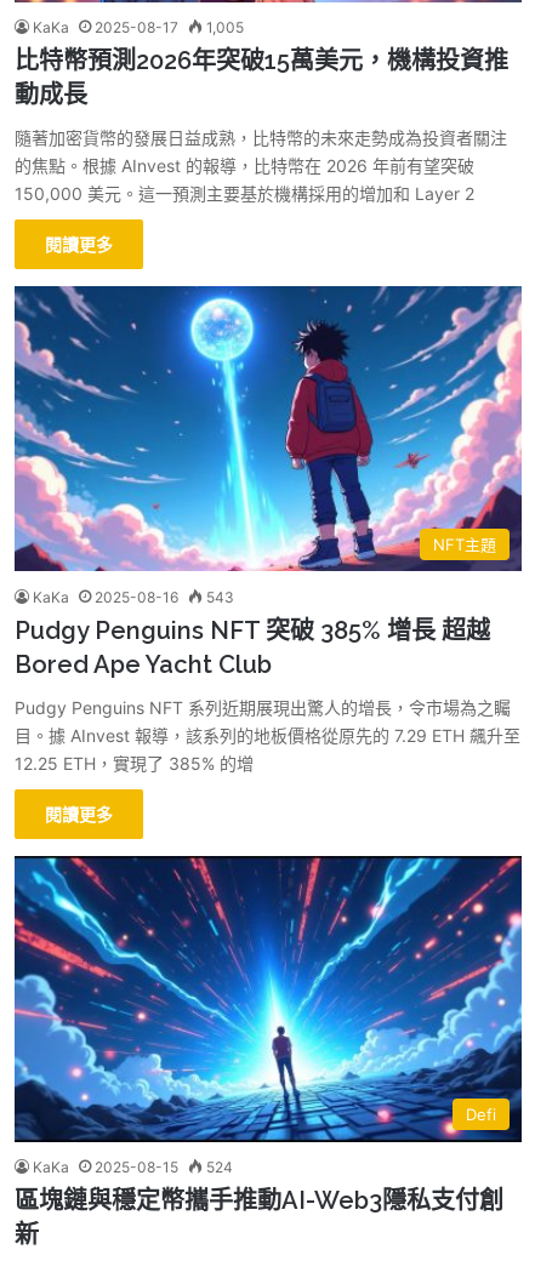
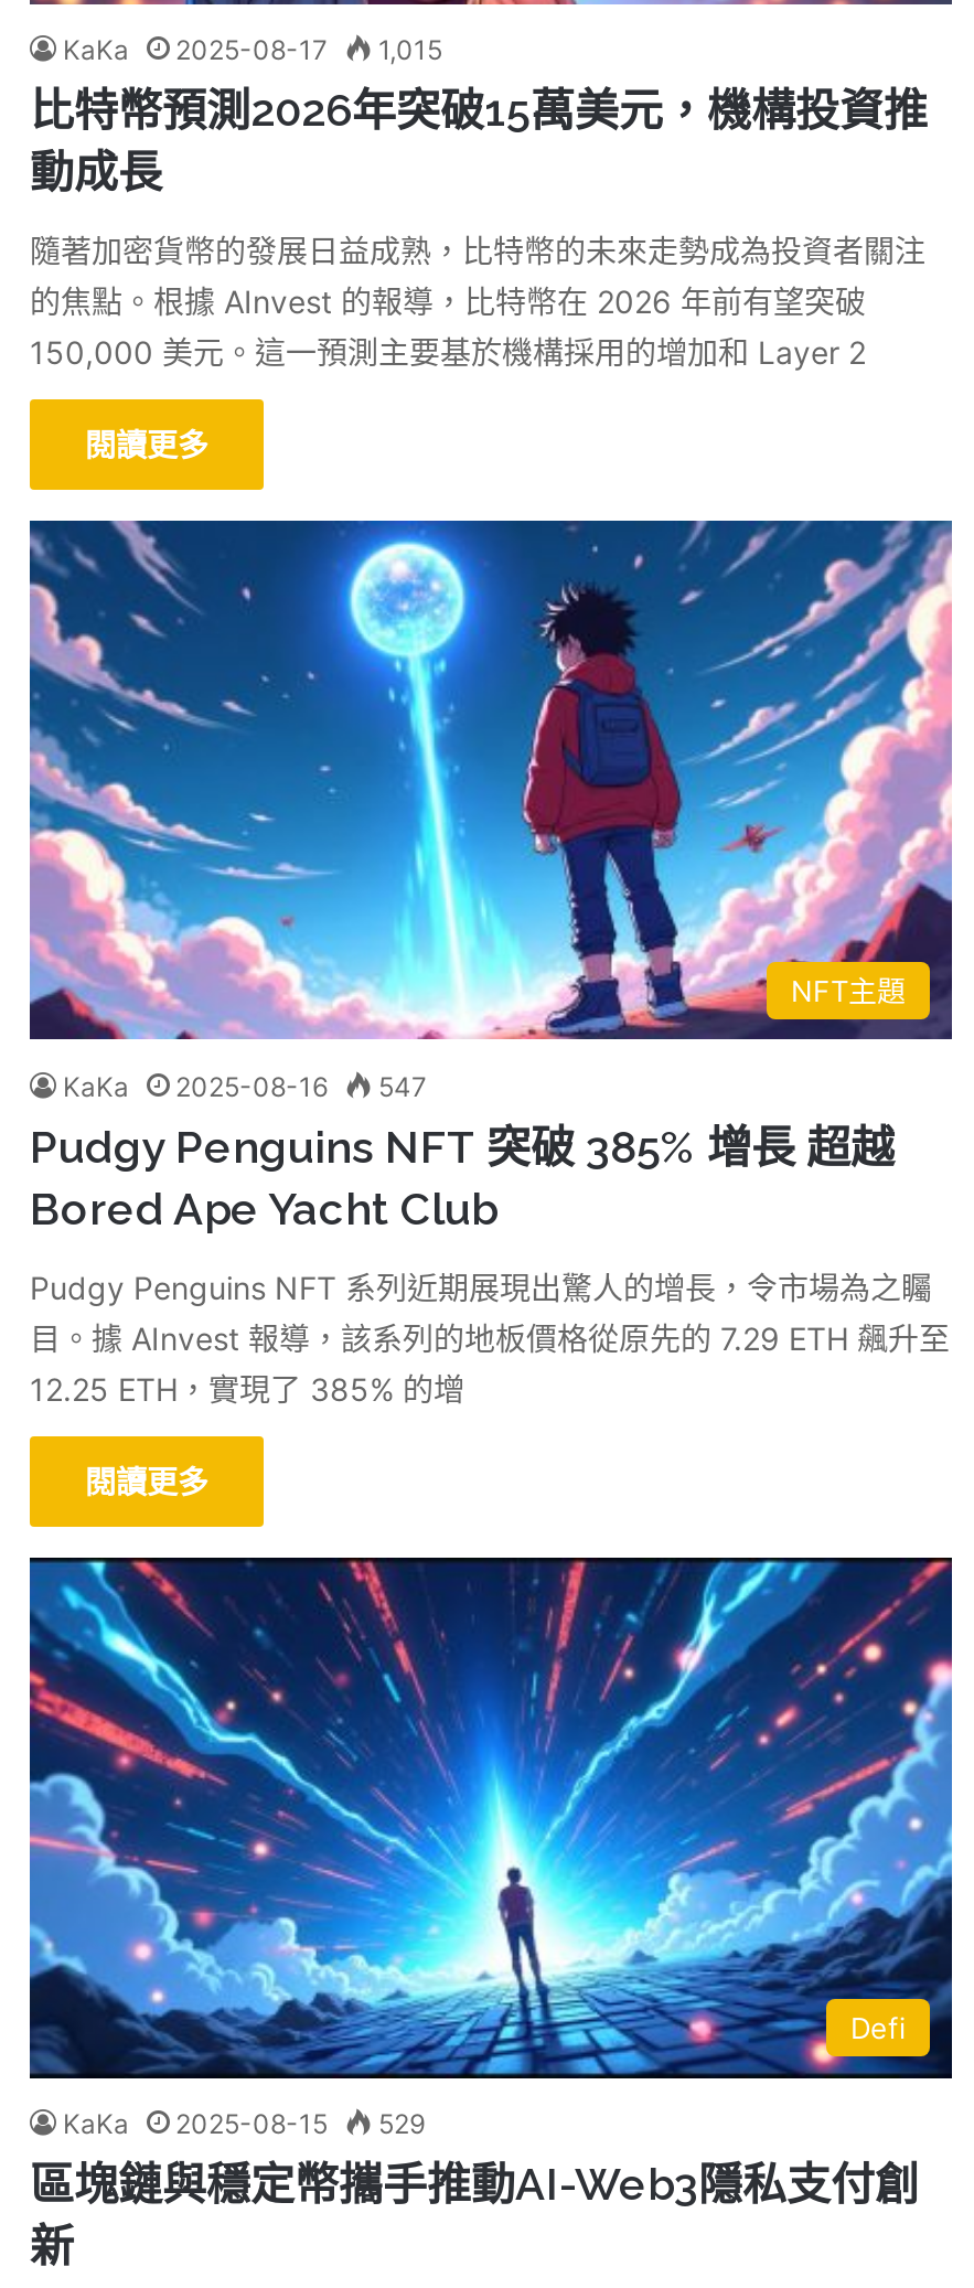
[33,19,244,37] KaKa 2025-08-17 1,005 -> [63,34,442,67] KaKa 2025-08-17 1,015
[33,588,234,607] KaKa 2025-08-16 543 -> [63,1071,427,1104] KaKa 2025-08-16 547
[33,1158,233,1176] KaKa 2025-08-15 524 -> [63,2107,425,2140] KaKa 2025-08-15 529

